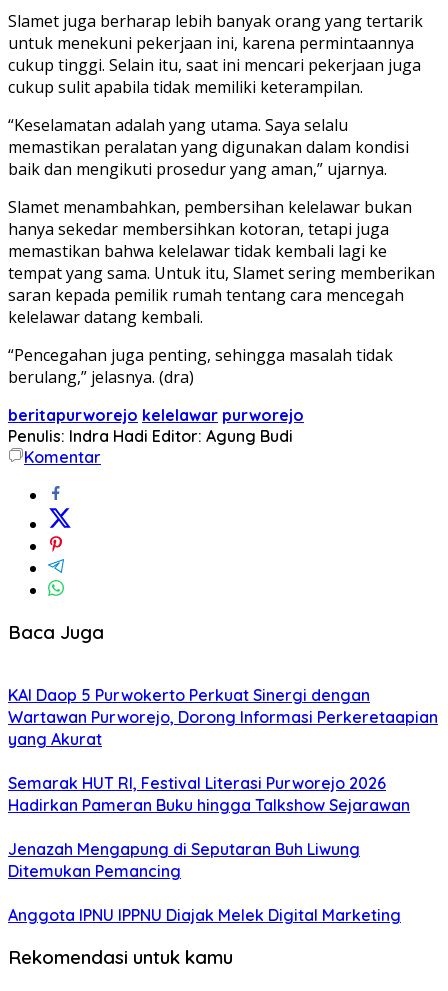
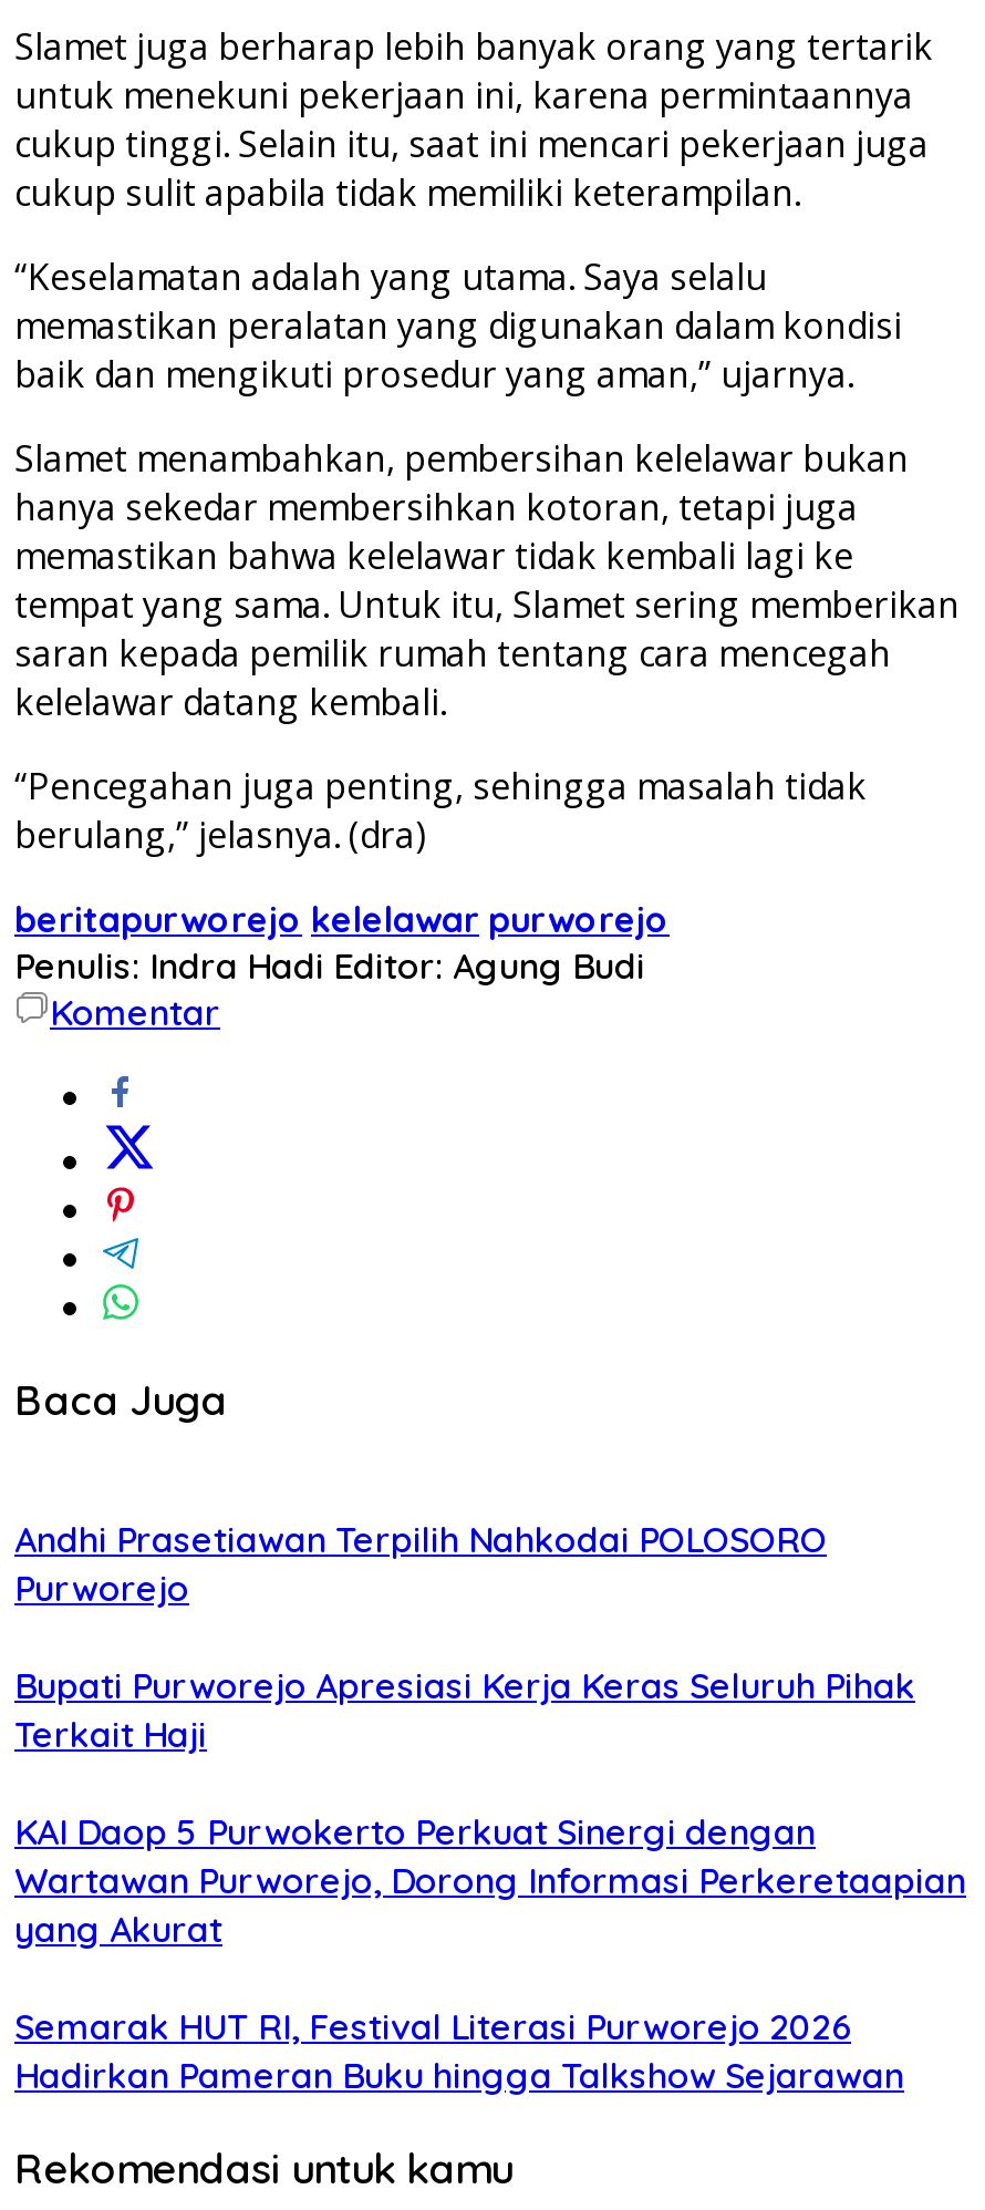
none -> [14,1517,915,1756] Andhi Prasetiawan Terpilih Nahkodai POLOSORO | Purworejo | Bupati Purworejo Apresiasi Kerja Keras Seluruh Pihak | Terkait Haji
moved [8,685,438,815] -> [14,1810,966,2098]: KAI Daop 5 Purwokerto Perkuat Sinergi dengan | Wartawan Purworejo, Dorong Informasi Perkeretaapian | yang Akurat | Semarak HUT RI, Festival Literasi Purworejo 2026 | Hadirkan Pameran Buku hingga Talkshow Sejarawan
[8,839,401,925] Jenazah Mengapung di Seputaran Buh Liwung | Ditemukan Pemancing | Anggota IPNU IPPNU Diajak Melek Digital Marketing -> none

